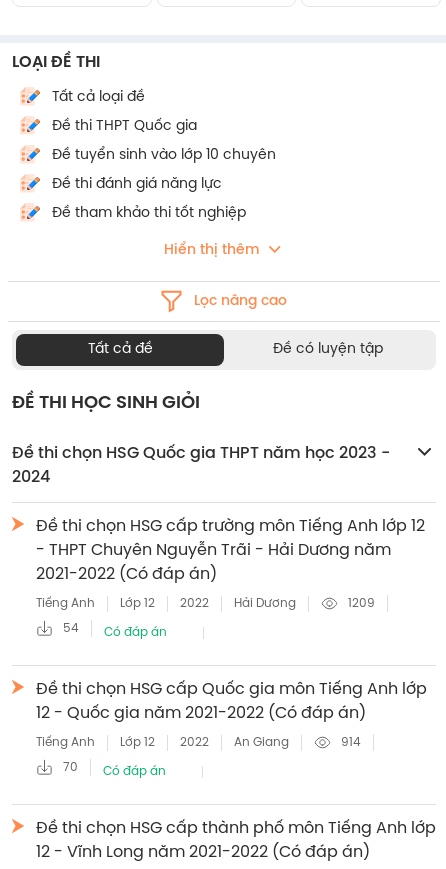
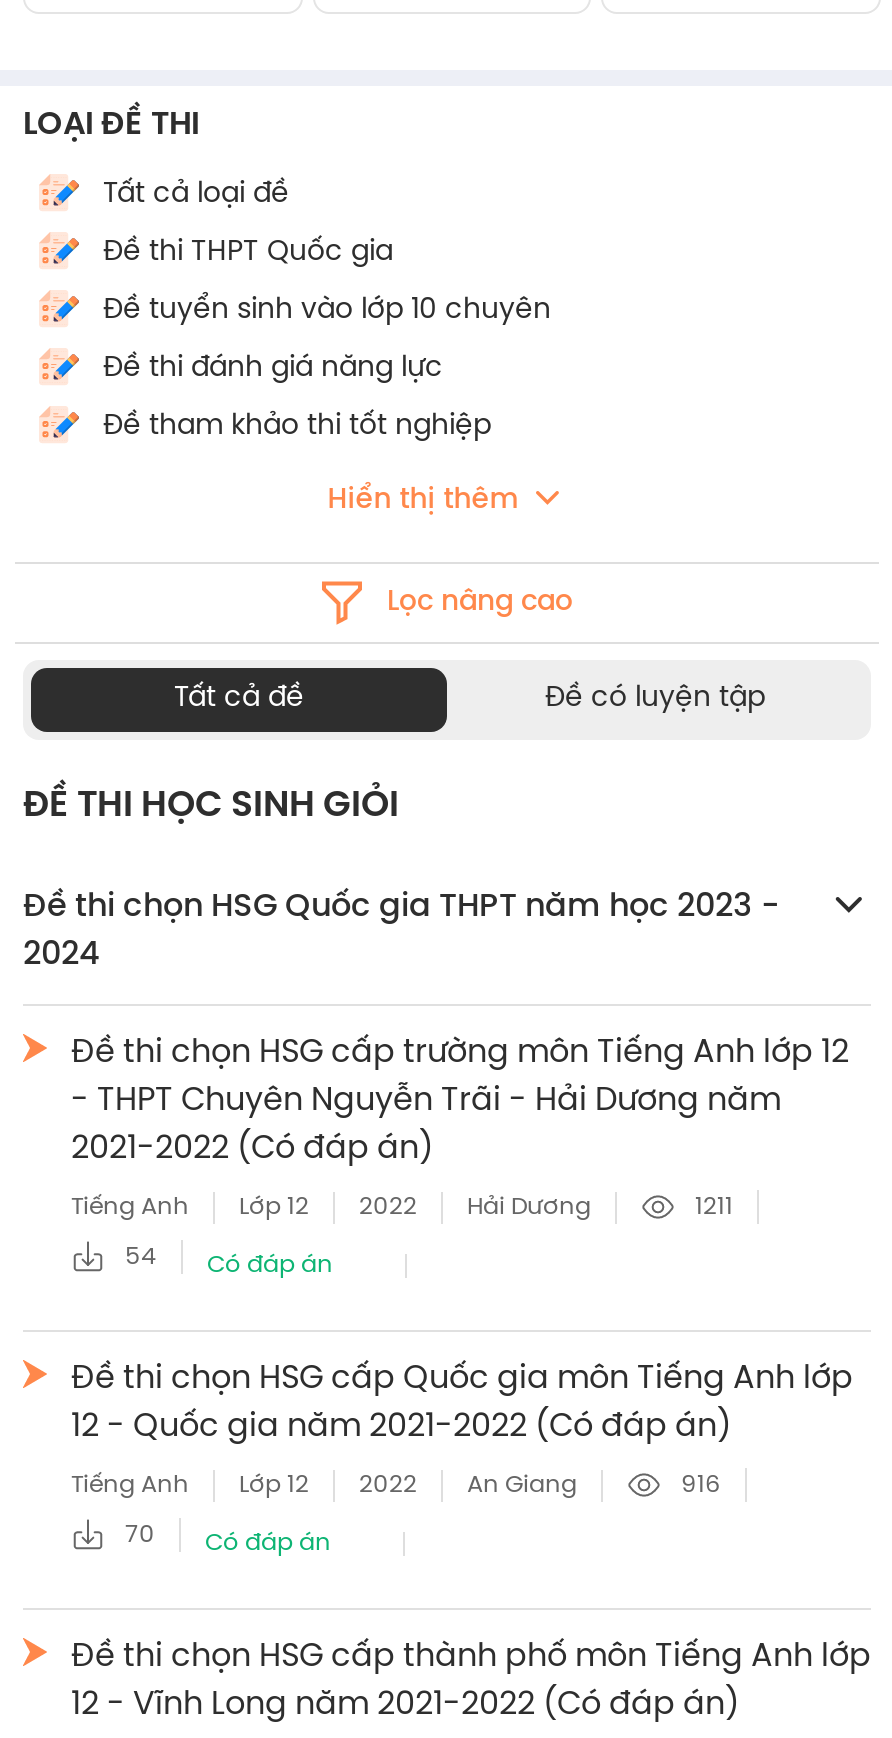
[348,596,375,609] 1209 -> [695,1193,733,1219] 1211
[341,735,361,748] 914 -> [681,1471,721,1497] 916

